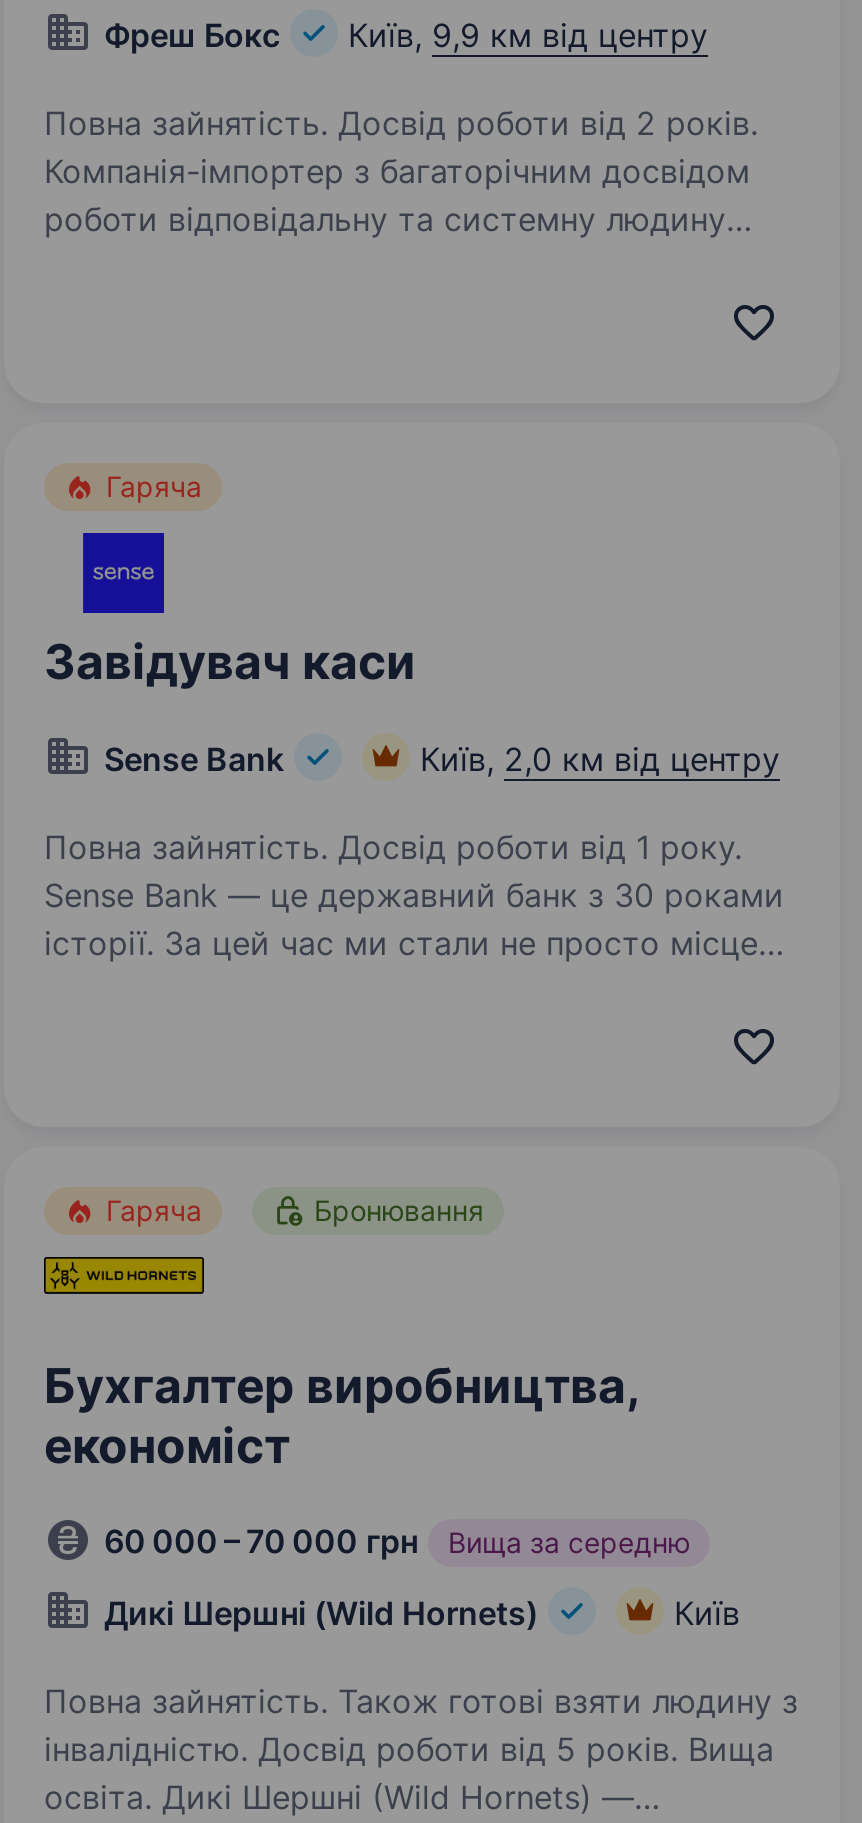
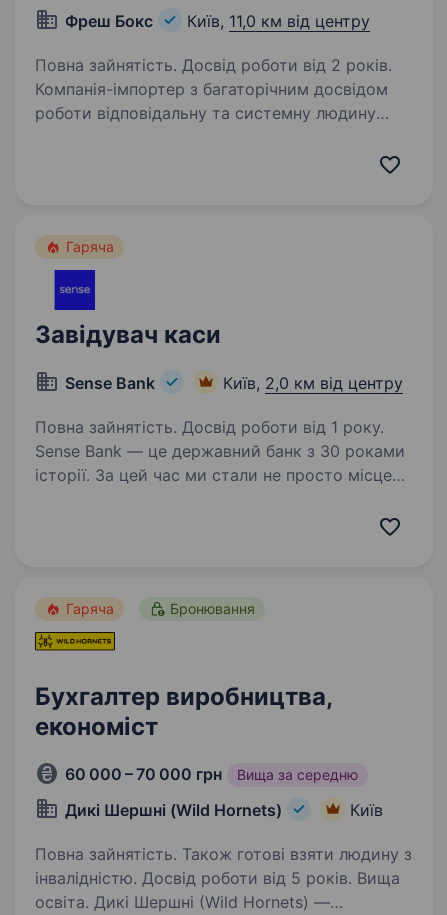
[348,15,708,55] Київ, 9,9 км від центру -> [187,11,370,31] Київ, 11,0 км від центру

